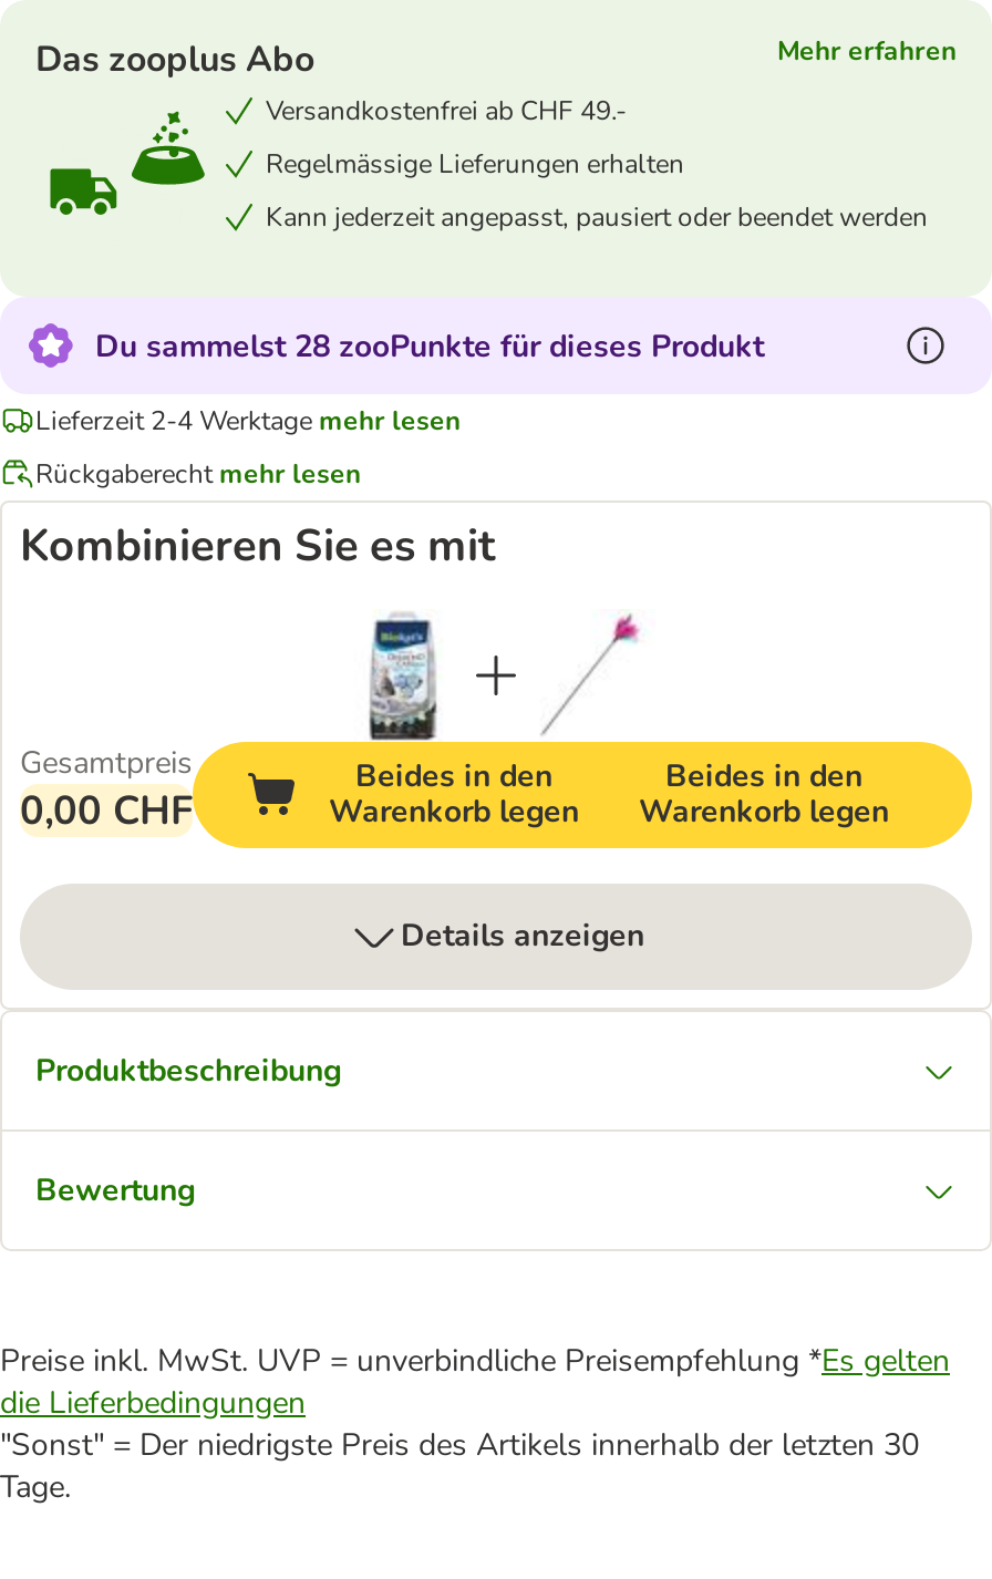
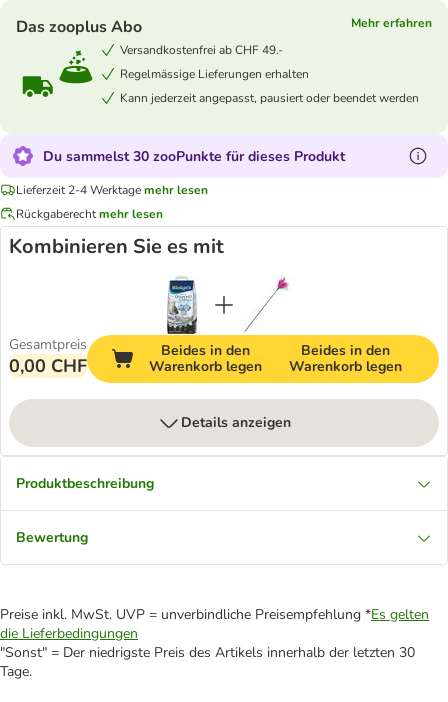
[95,324,764,367] Du sammelst 28 zooPunkte für dieses Produkt -> [43,146,345,165] Du sammelst 30 zooPunkte für dieses Produkt

